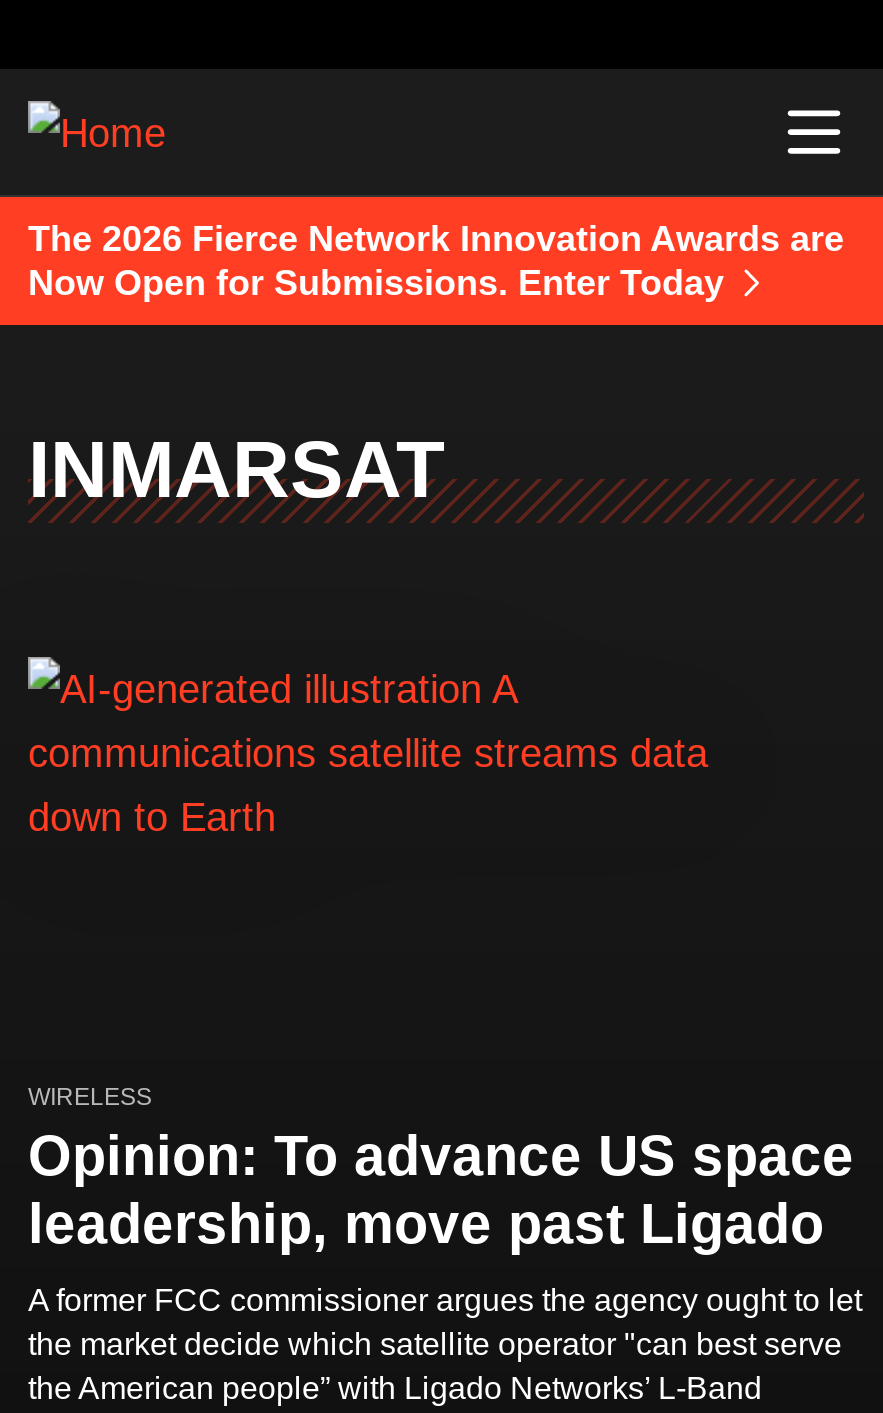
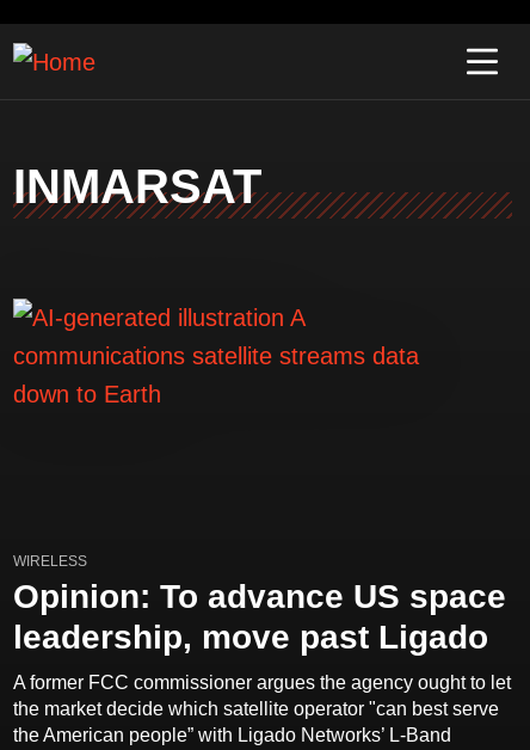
[28,219,844,303] The 2026 Fierce Network Innovation Awards are | Now Open for Submissions. Enter Today -> none

